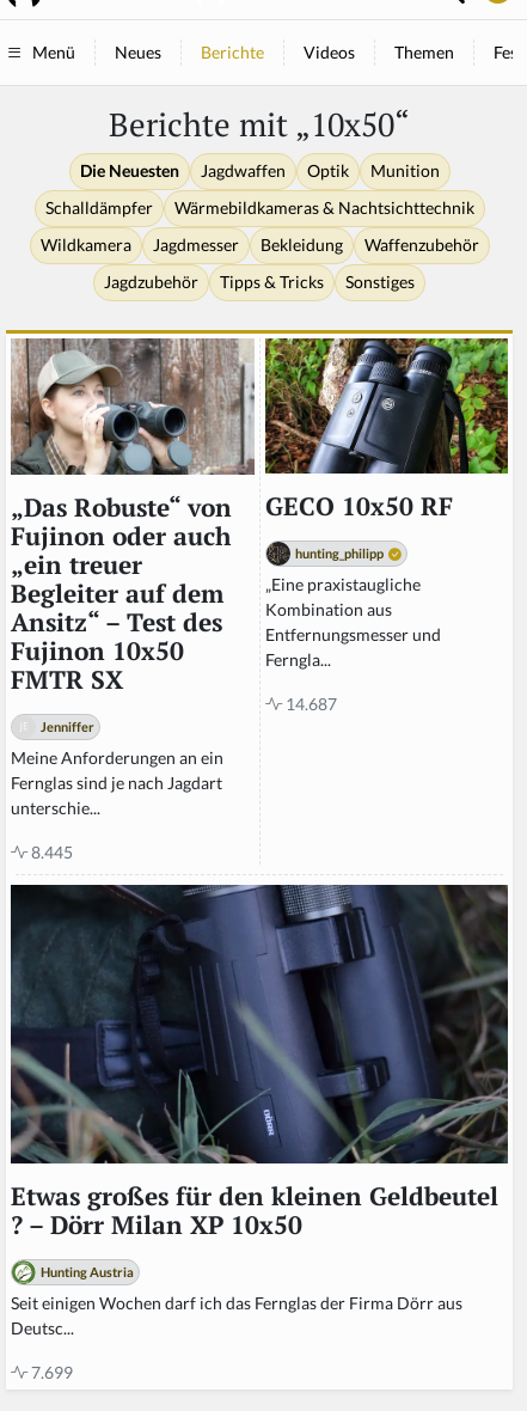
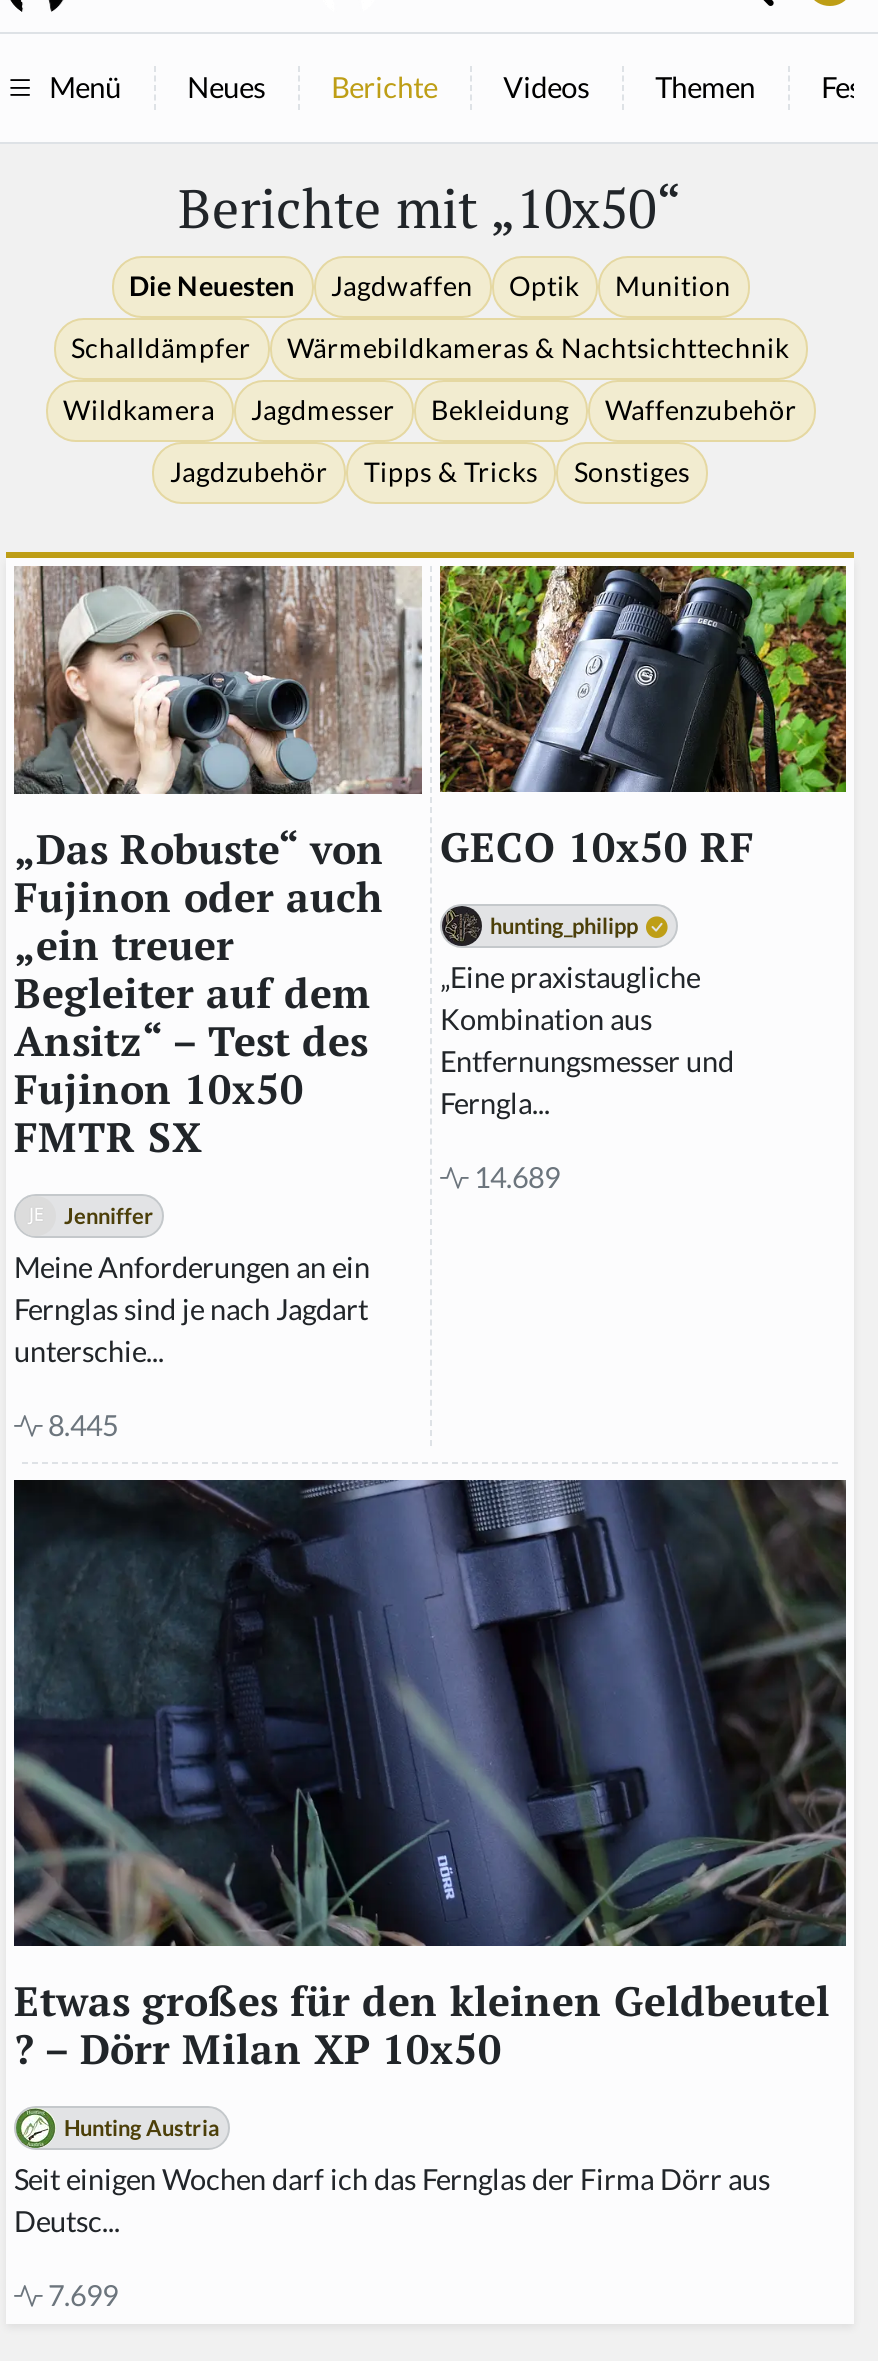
[282,694,337,714] 14.687 -> [468,1161,560,1195] 14.689

